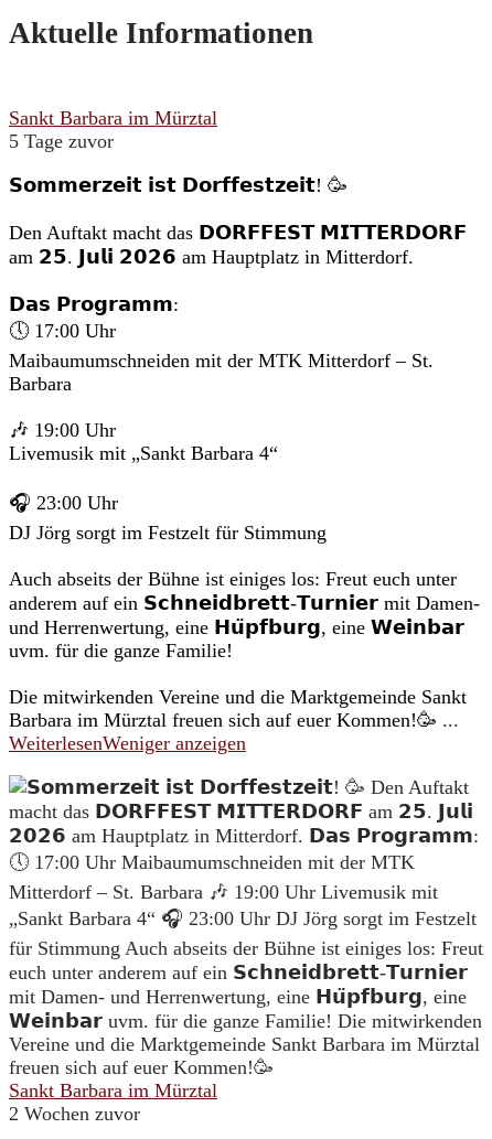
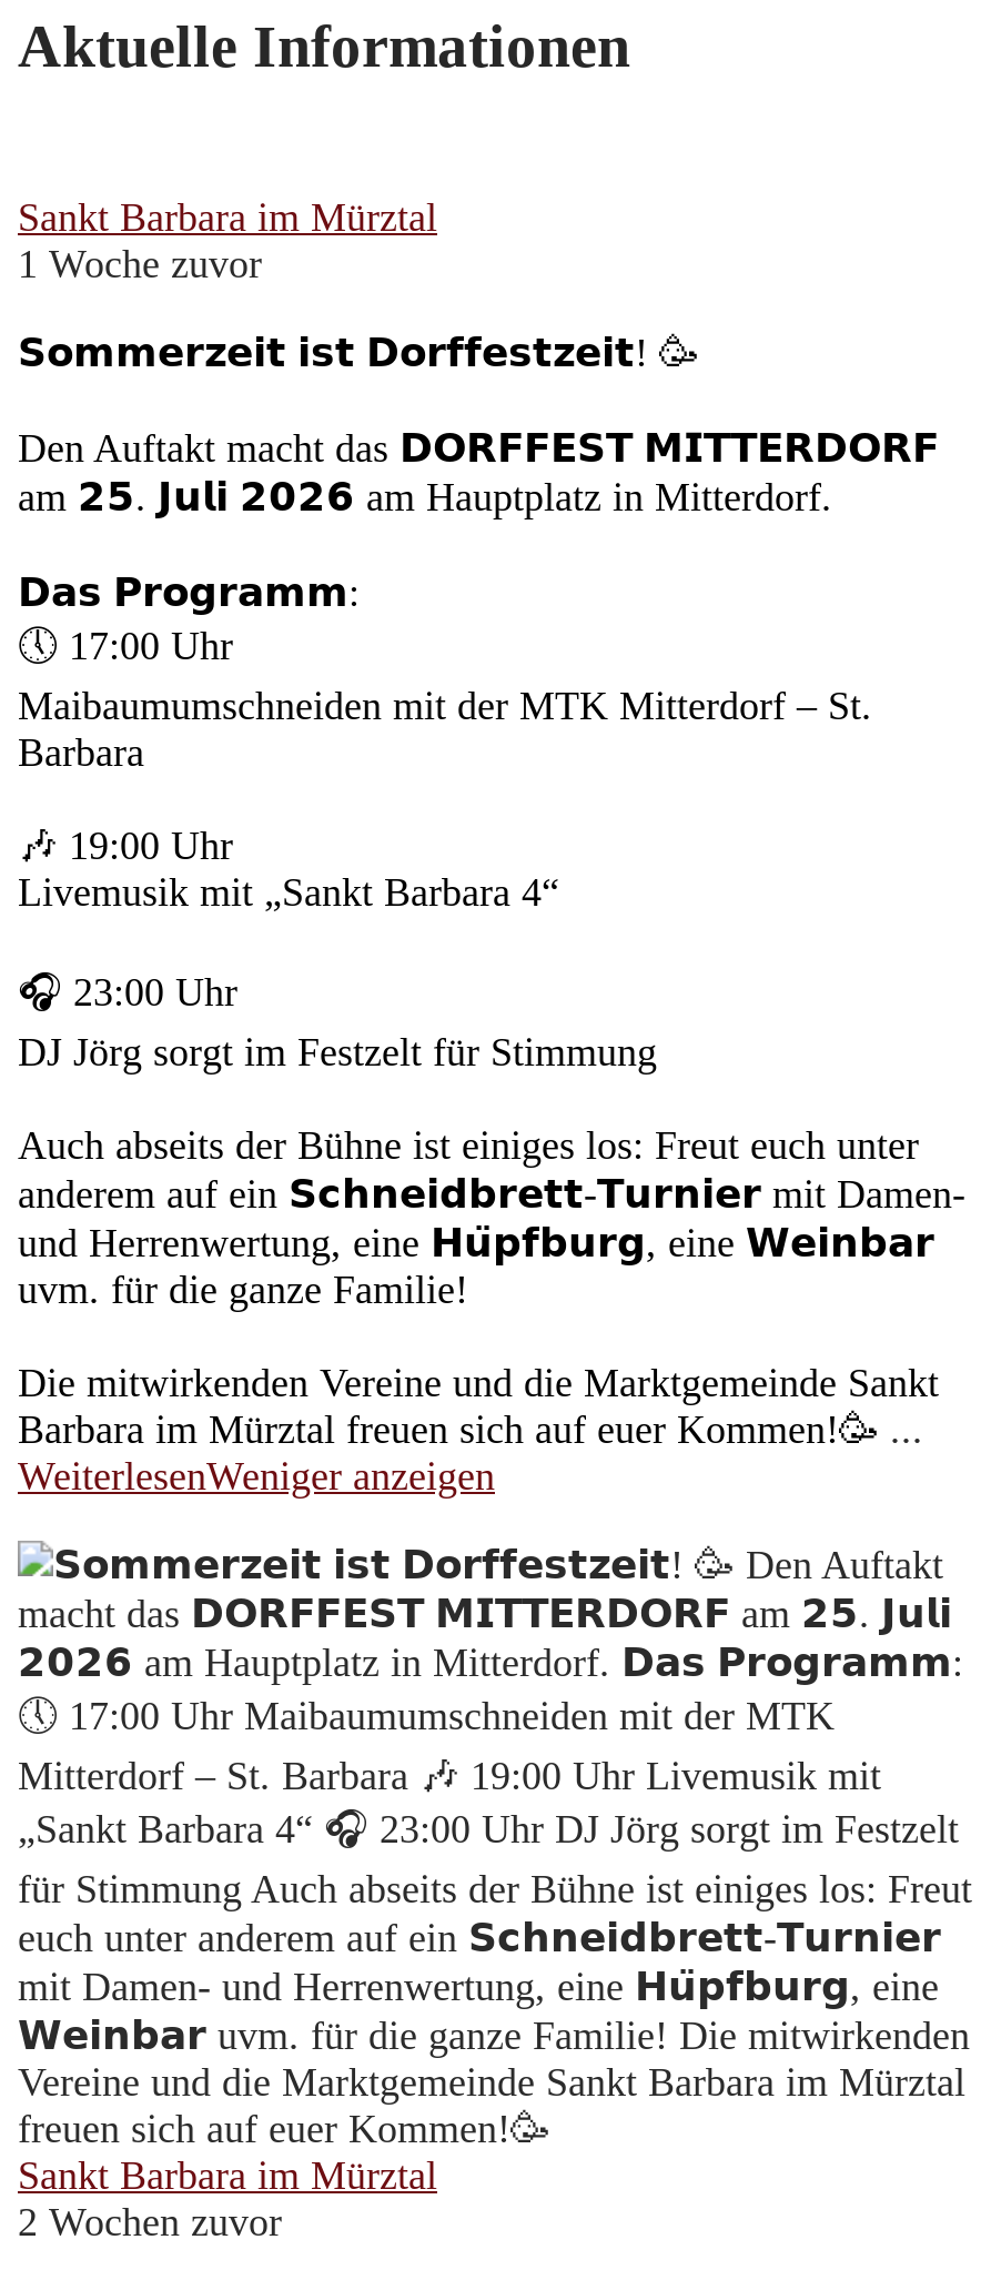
[9,130,114,152] 5 Tage zuvor -> [18,242,262,286] 1 Woche zuvor

